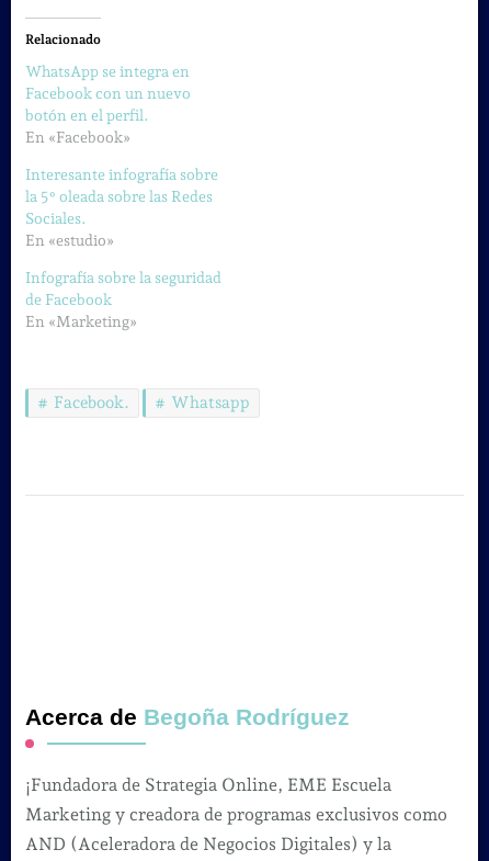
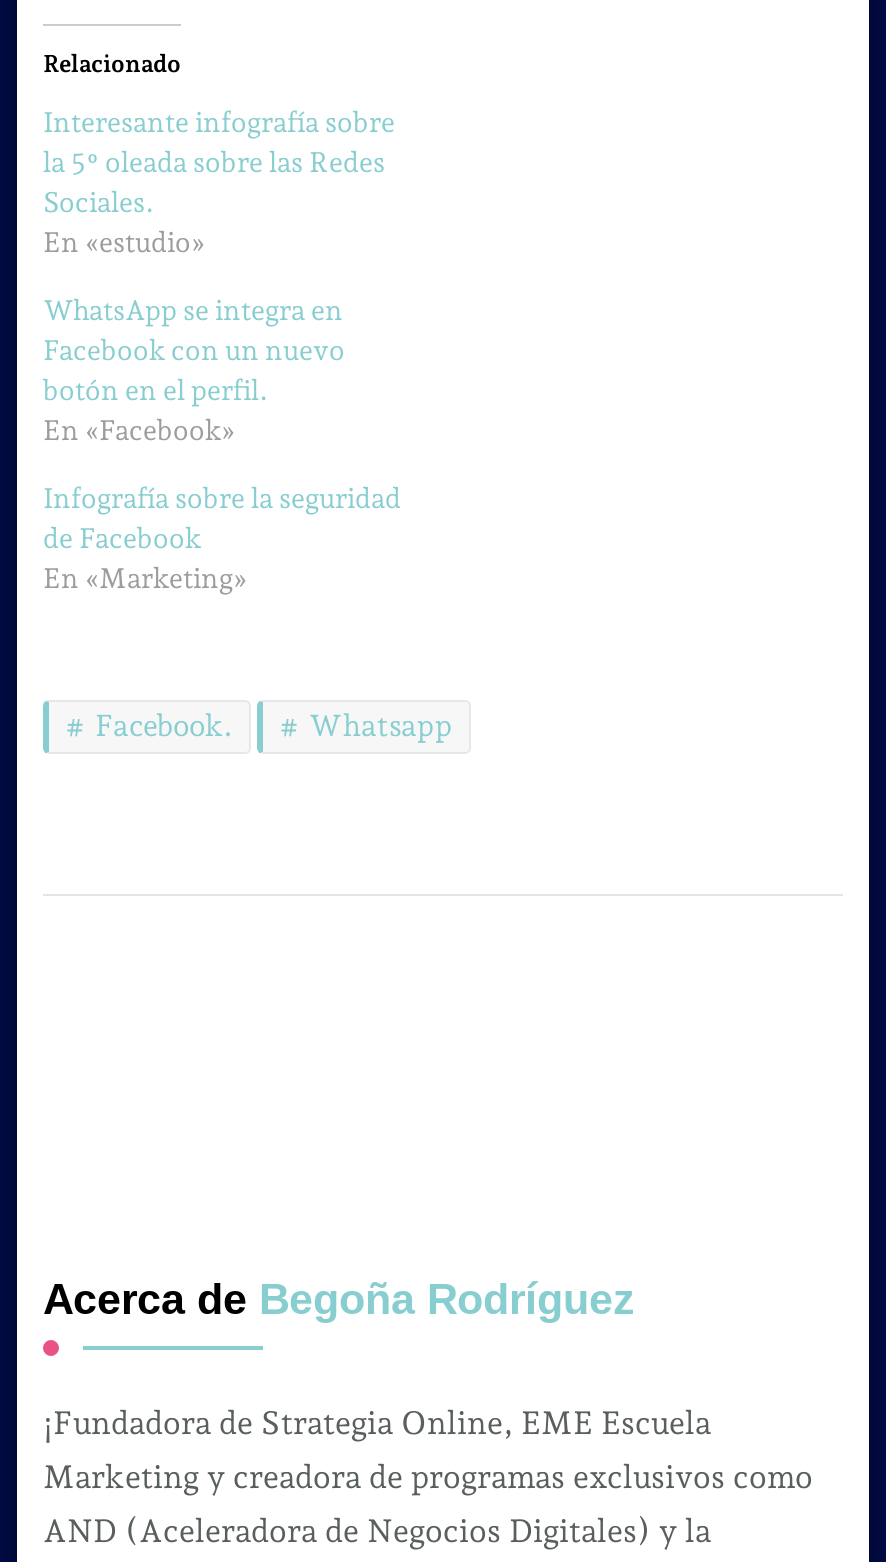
moved [25,62,191,146] -> [43,294,345,446]: WhatsApp se integra en | Facebook con un nuevo | botón en el perfil. | En «Facebook»
moved [25,165,218,249] -> [43,106,395,258]: Interesante infografía sobre | la 5º oleada sobre las Redes | Sociales. | En «estudio»

